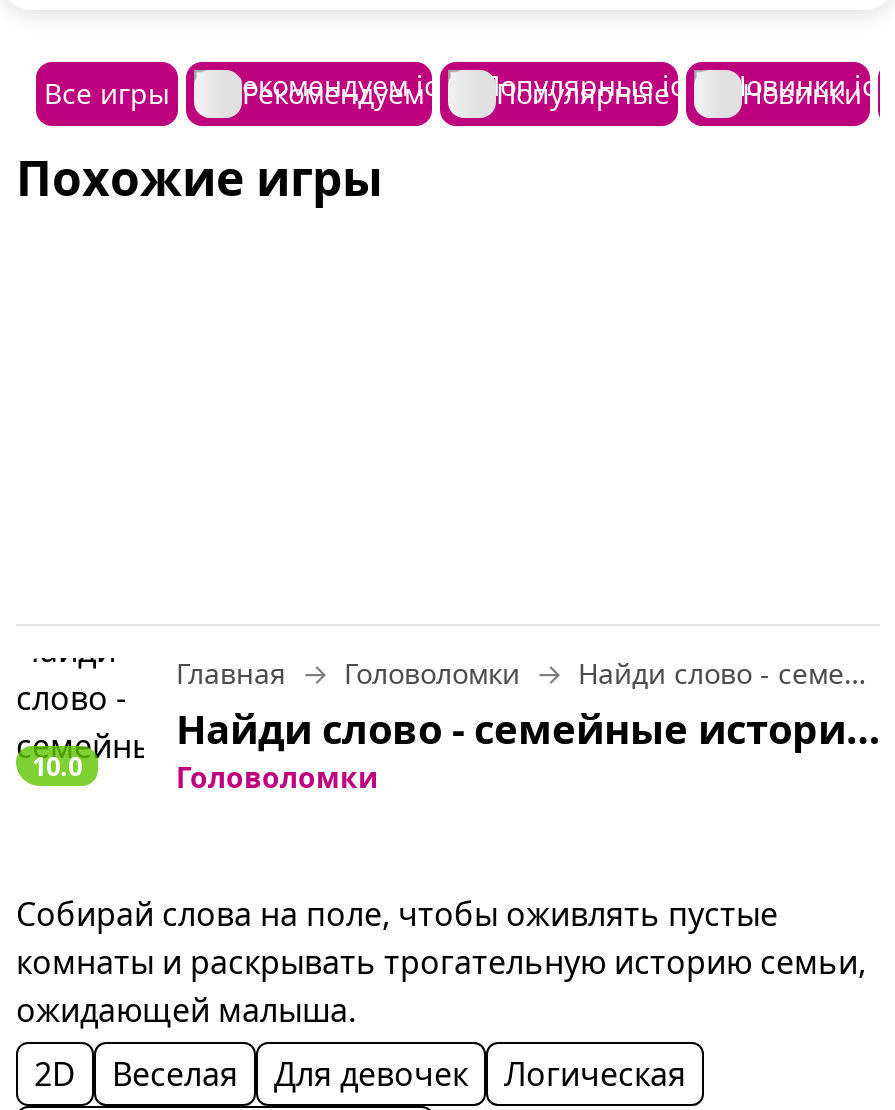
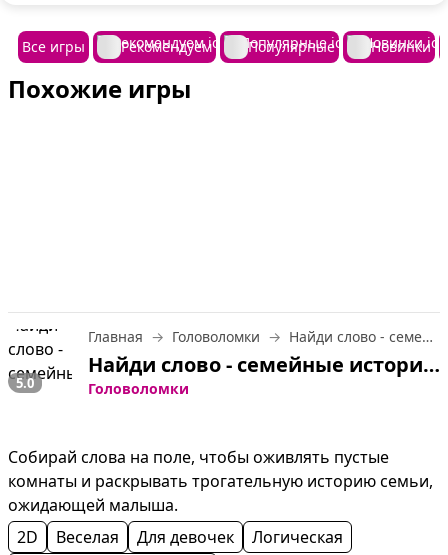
[32,748,82,784] 10.0 -> [16,374,34,392] 5.0

